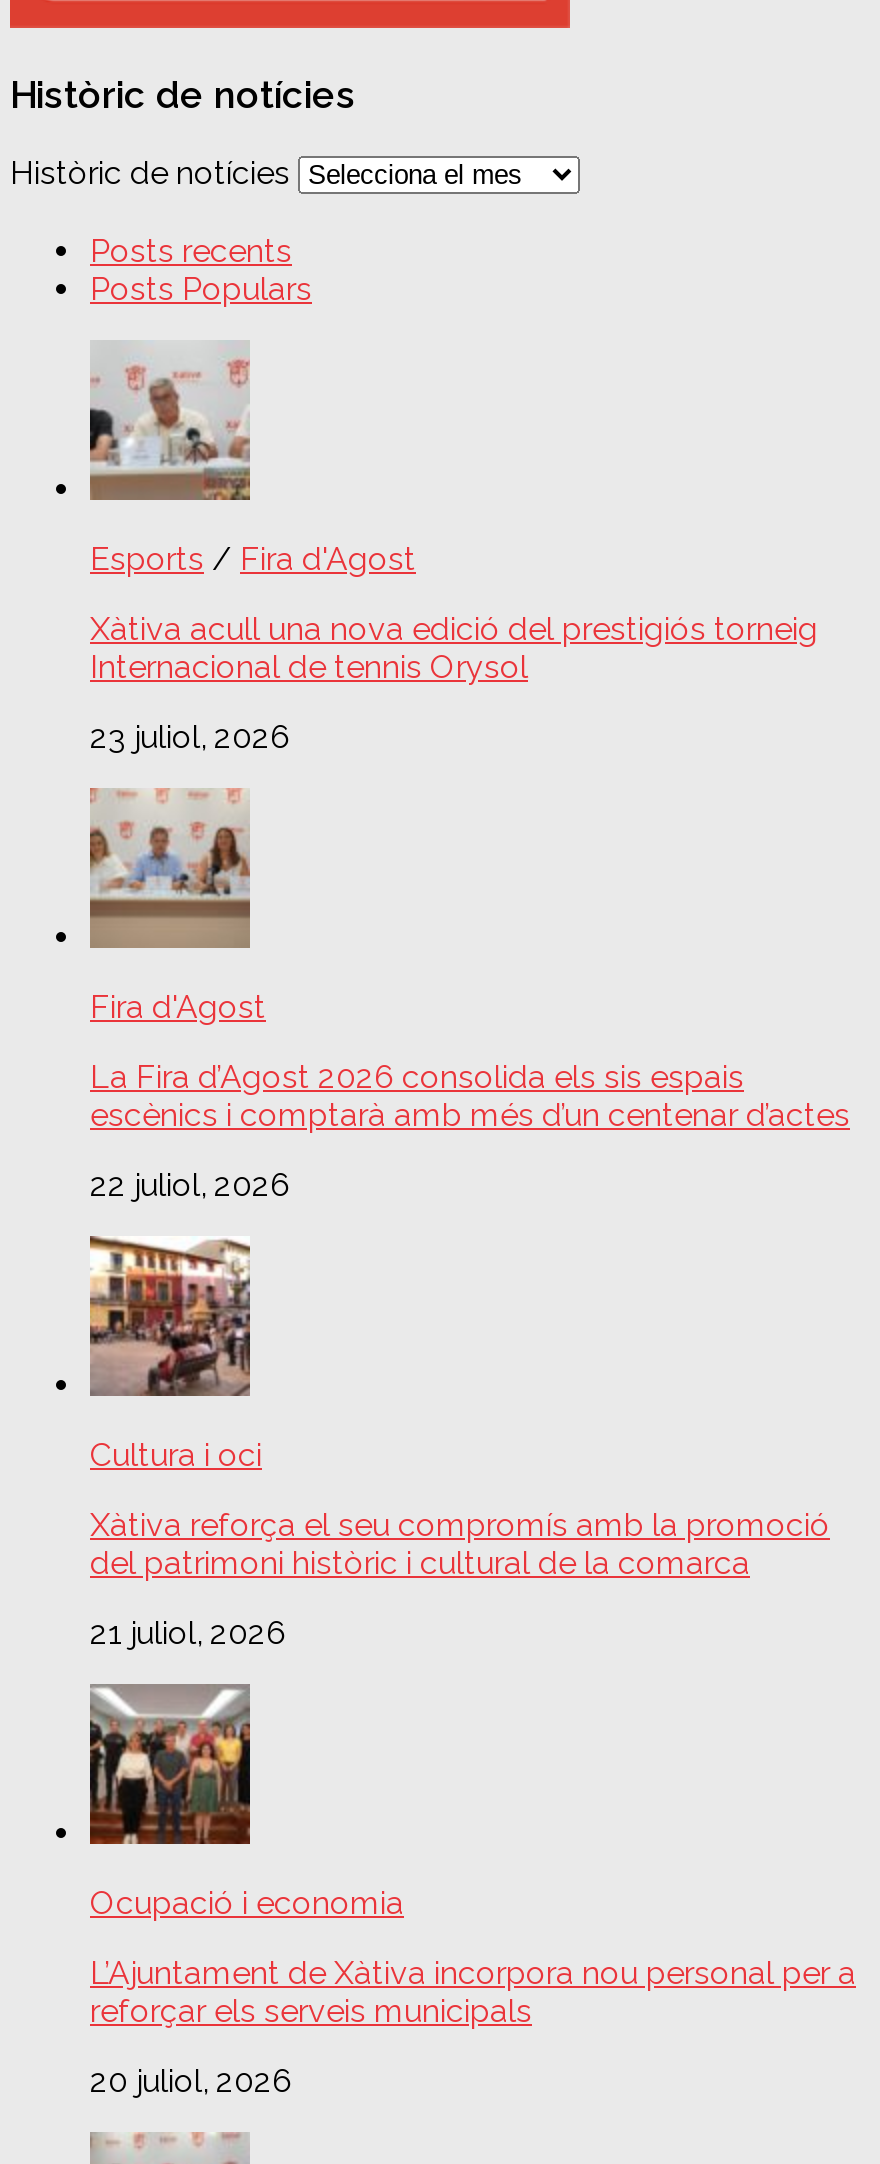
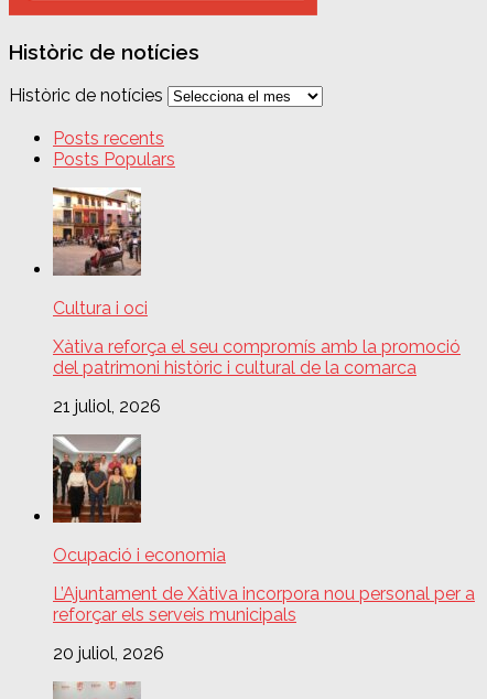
[88,340,818,756] [image] | Esports / Fira d'Agost | Xàtiva acull una nova edició del prestigiós torneig | Internacional de tennis Orysol | 23 juliol, 2026 -> none
[88,788,850,1204] [image] | Fira d'Agost | La Fira d’Agost 2026 consolida els sis espais | escènics i comptarà amb més d’un centenar d’actes | 22 juliol, 2026 -> none

